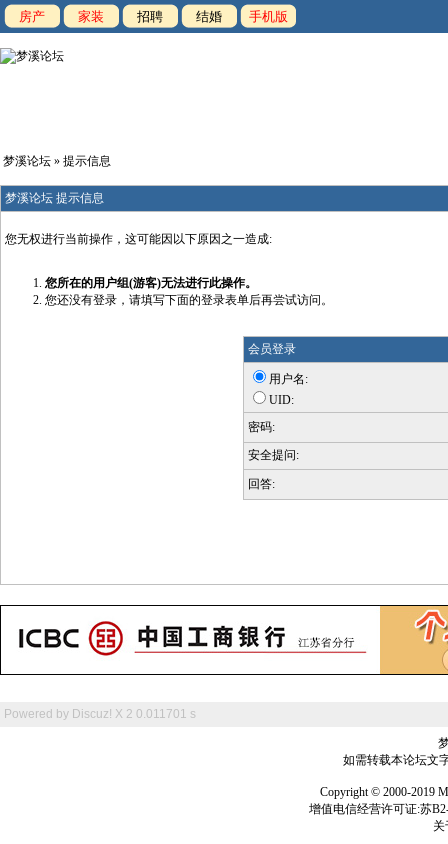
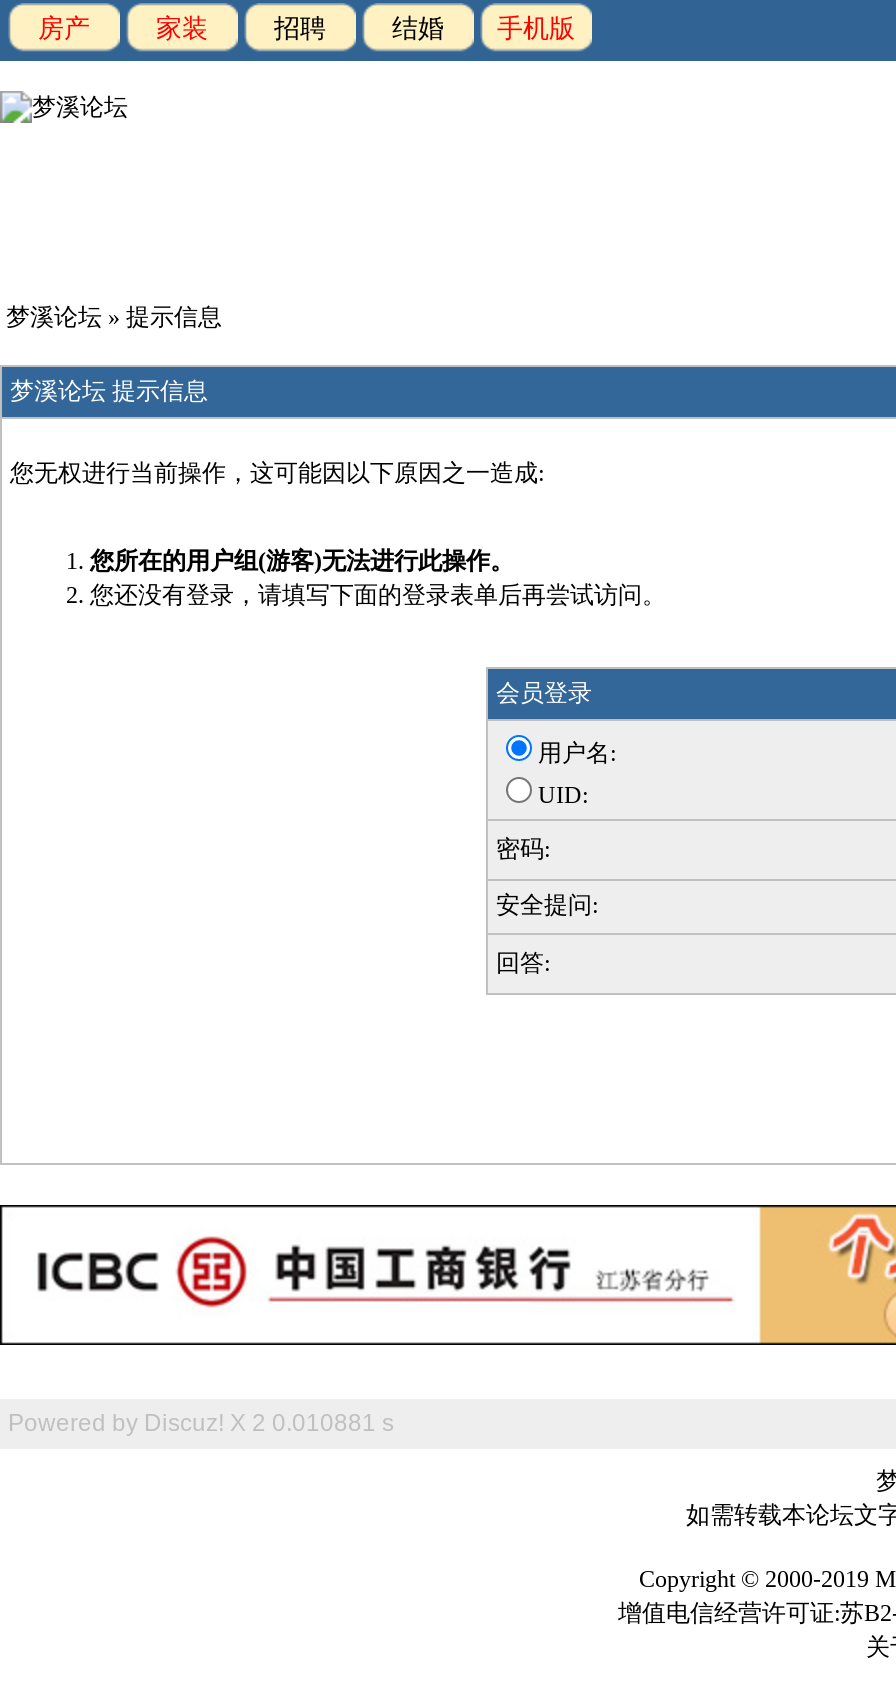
[4,707,196,721] Powered by Discuz! X 2 0.011701 s -> [8,1409,394,1437] Powered by Discuz! X 2 0.010881 s

